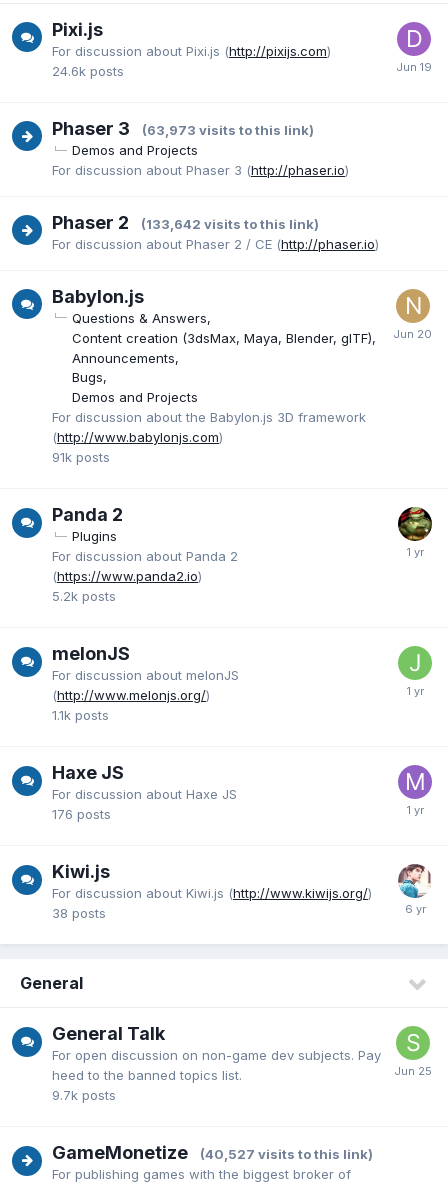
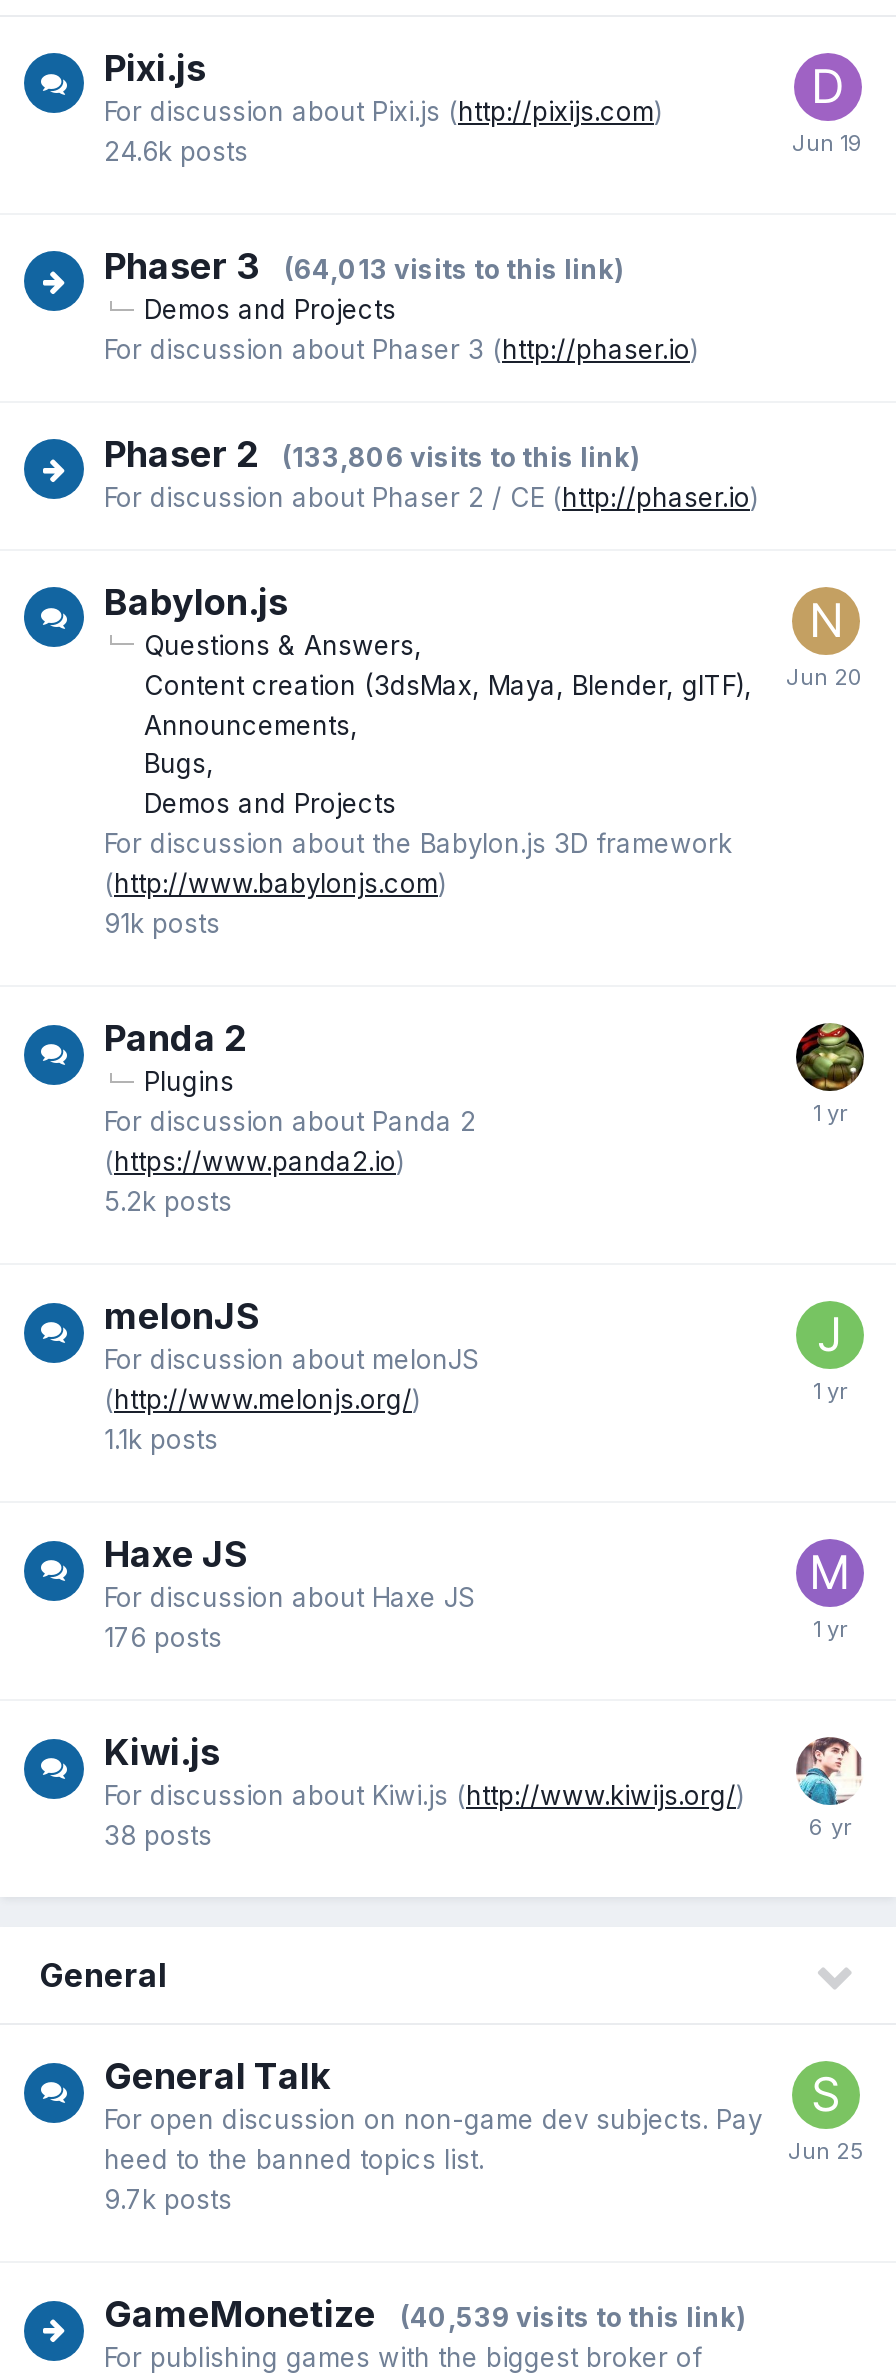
[142,122,314,138] (63,973 visits to this link) -> [284,252,624,284] (64,013 visits to this link)
[141,216,319,232] (133,642 visits to this link) -> [282,440,640,472] (133,806 visits to this link)
[200,1146,373,1162] (40,527 visits to this link) -> [400,2302,746,2334] (40,539 visits to this link)

